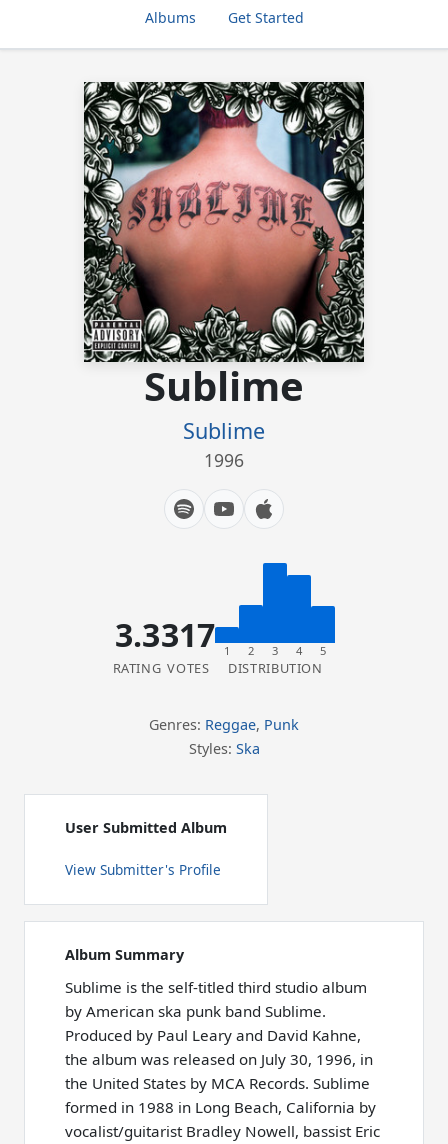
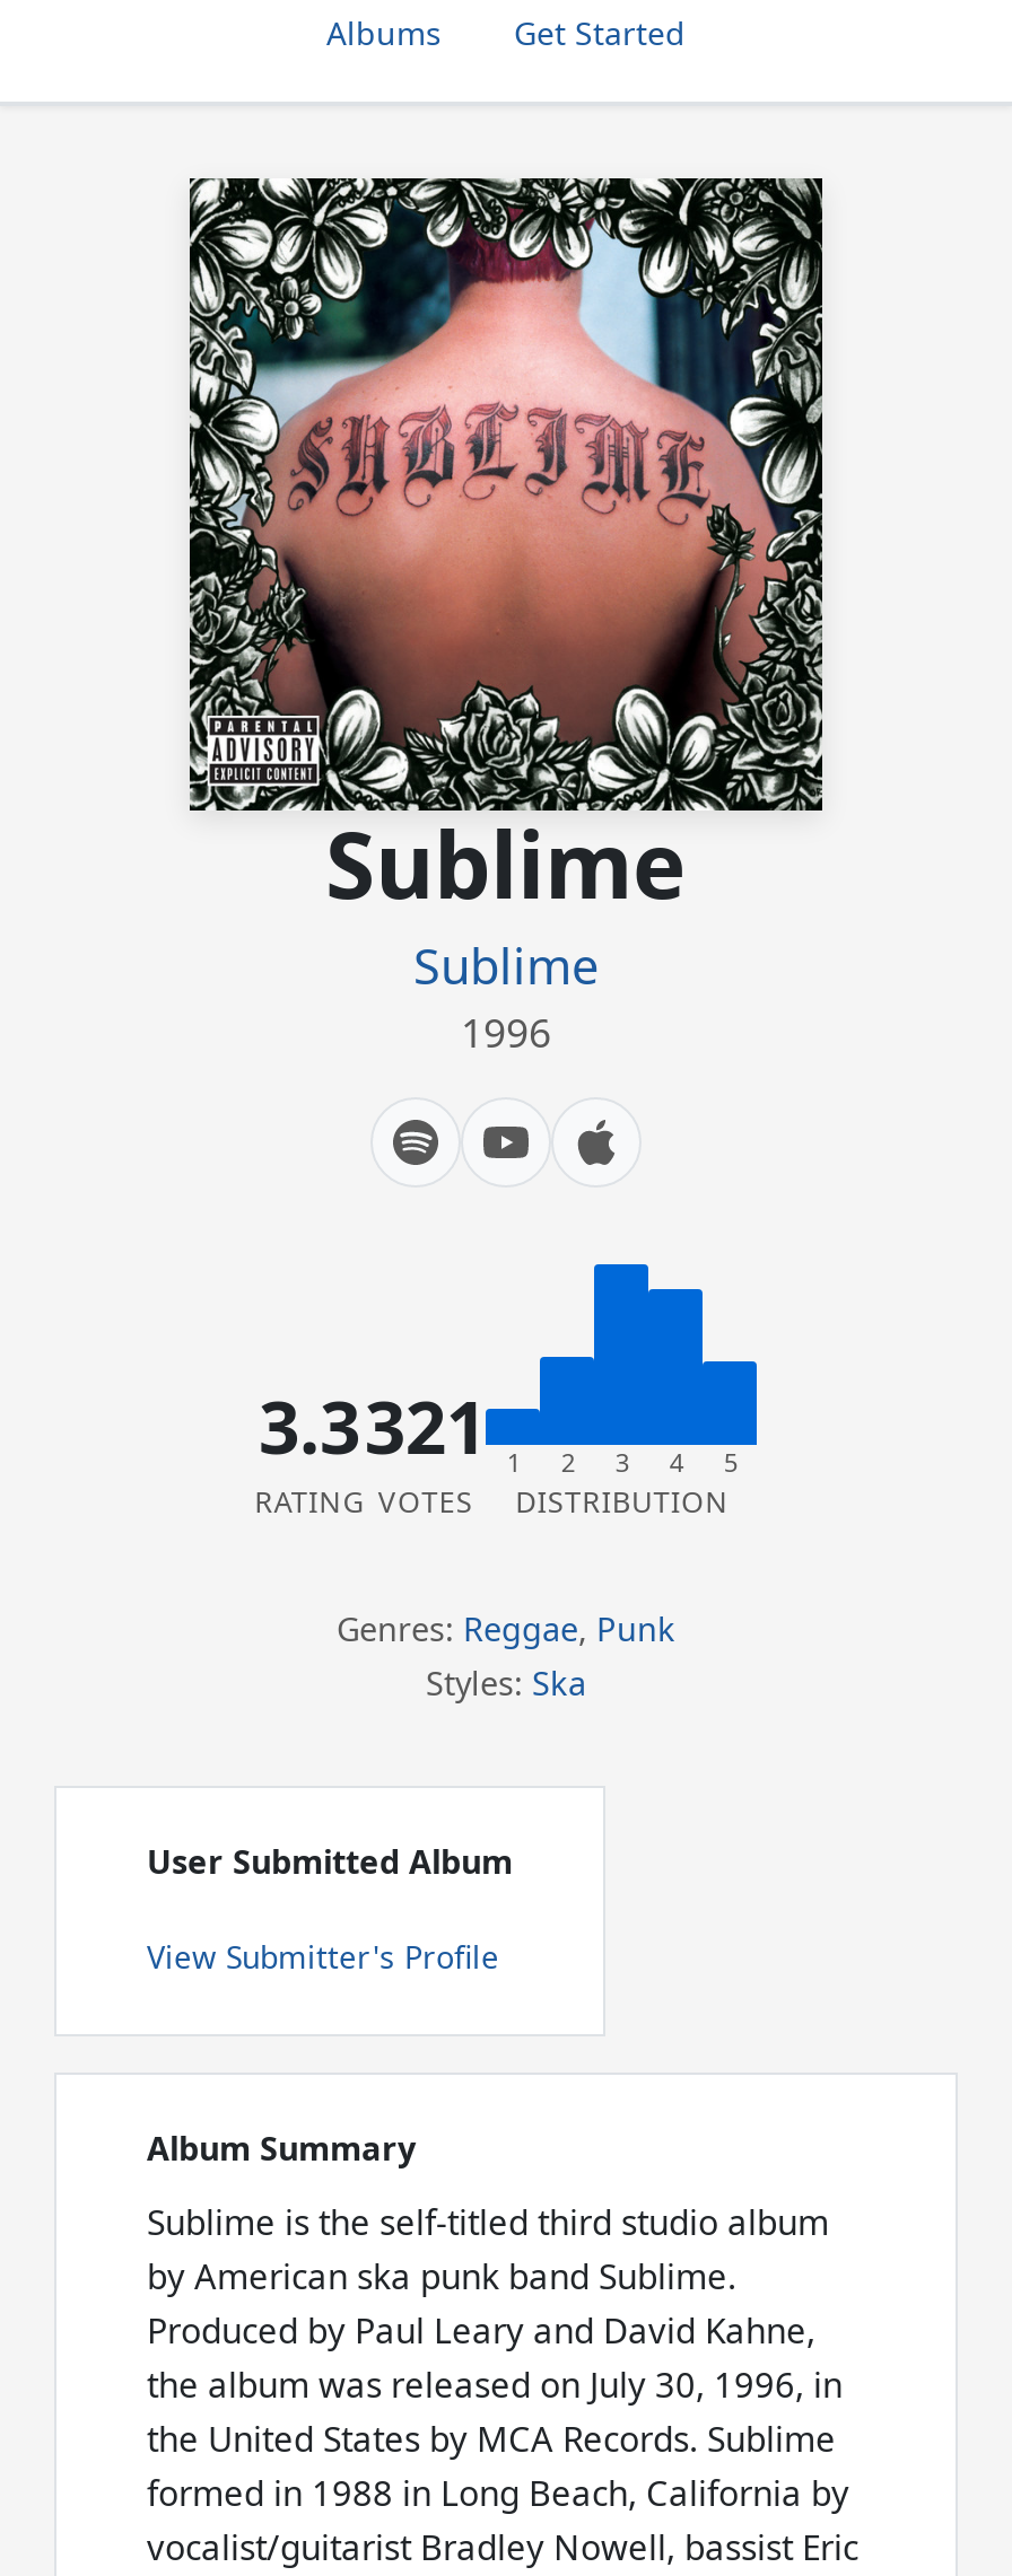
[114,613,326,658] 3.3 317 1 2 3 4 5 -> [259,1377,737,1479] 3.3 321 1 2 3 4 5

